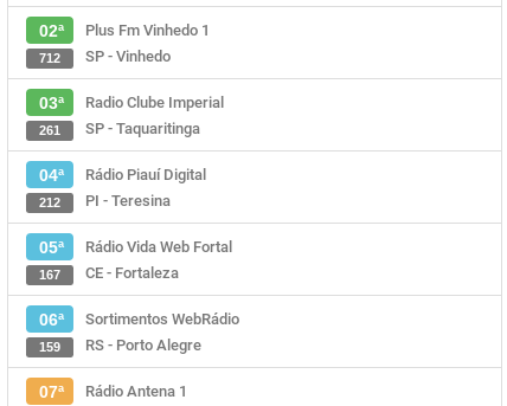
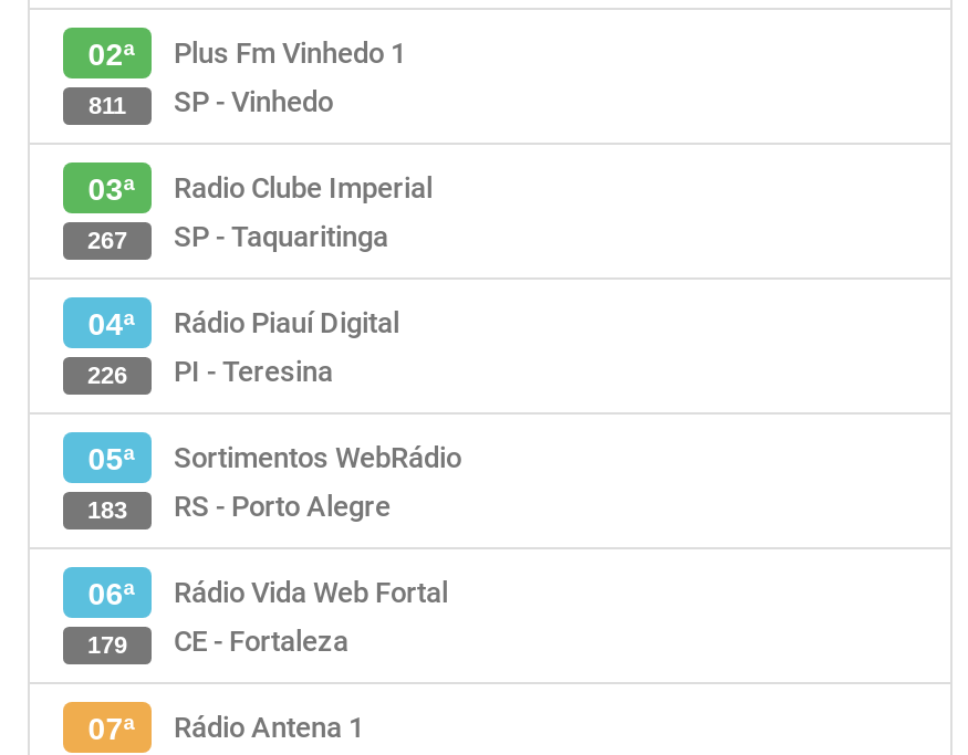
[39,47,171,65] 712 SP - Vinhedo -> [89,85,333,118] 811 SP - Vinhedo
[39,120,200,137] 261 SP - Taquaritinga -> [87,220,388,253] 267 SP - Taquaritinga
[39,192,171,210] 212 PI - Teresina -> [87,355,333,388] 226 PI - Teresina
moved [85,238,232,282] -> [174,576,448,658]: Rádio Vida Web Fortal | CE - Fortaleza
none -> [87,496,127,523] 183
[39,268,60,354] 167 | 159 -> [87,631,127,658] 179
moved [39,310,239,354] -> [88,441,461,612]: 06ª | Sortimentos WebRádio | RS - Porto Alegre

